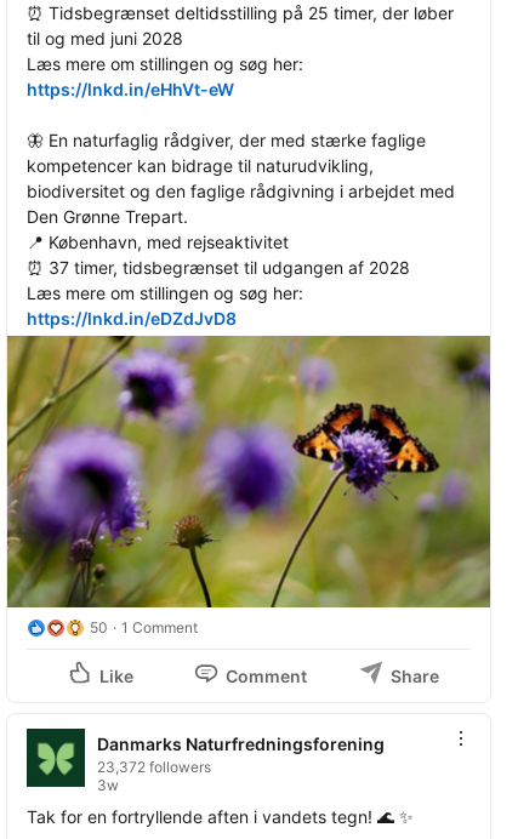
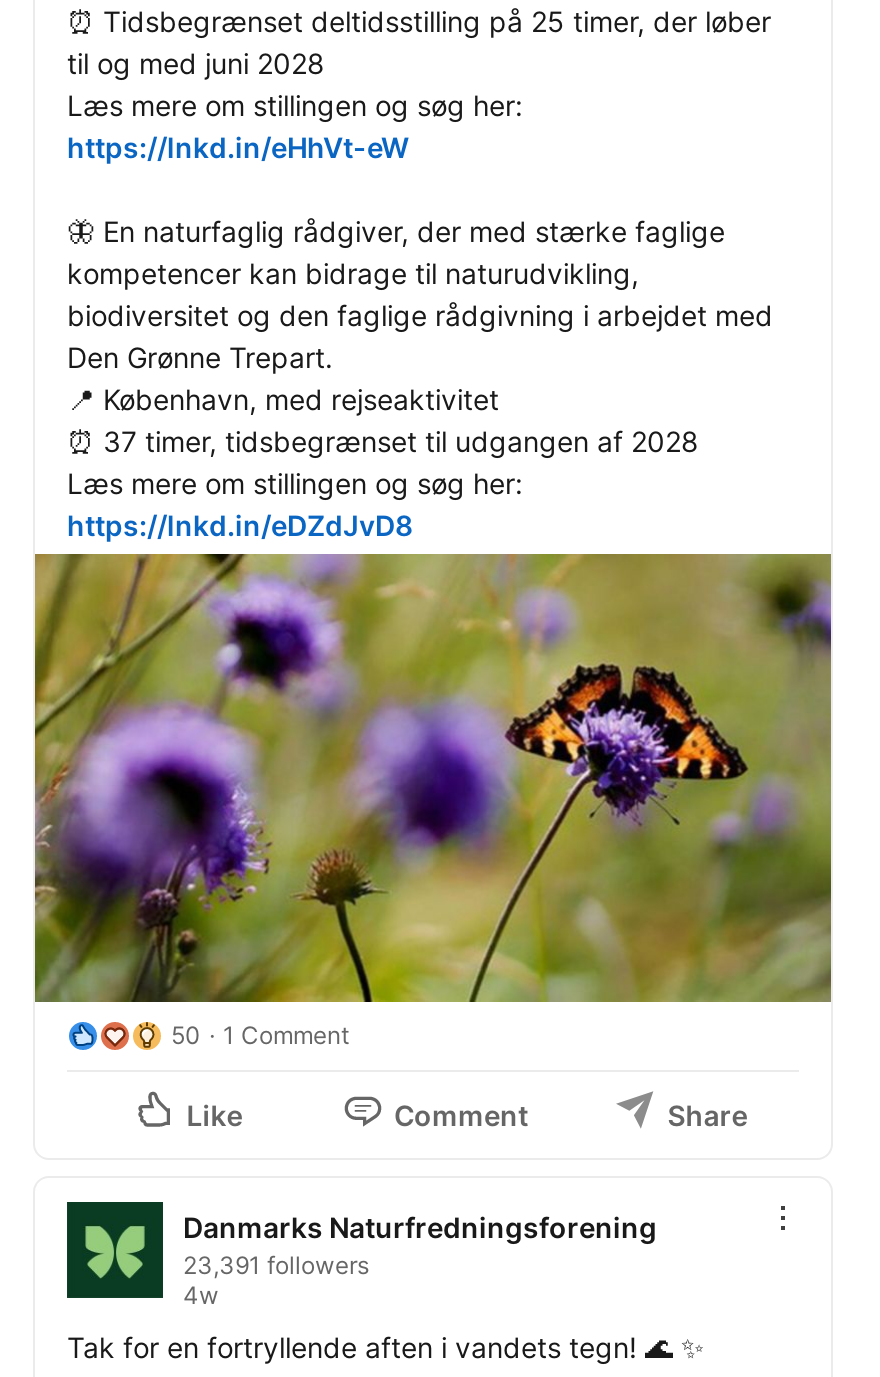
[97,758,211,794] 23,372 followers | 3w -> [183,1250,369,1310] 23,391 followers | 4w

